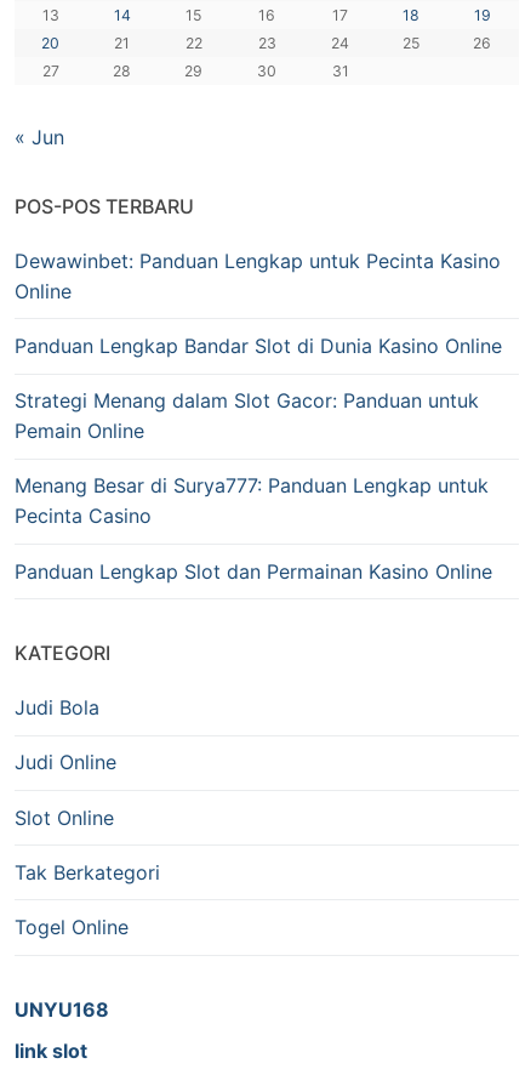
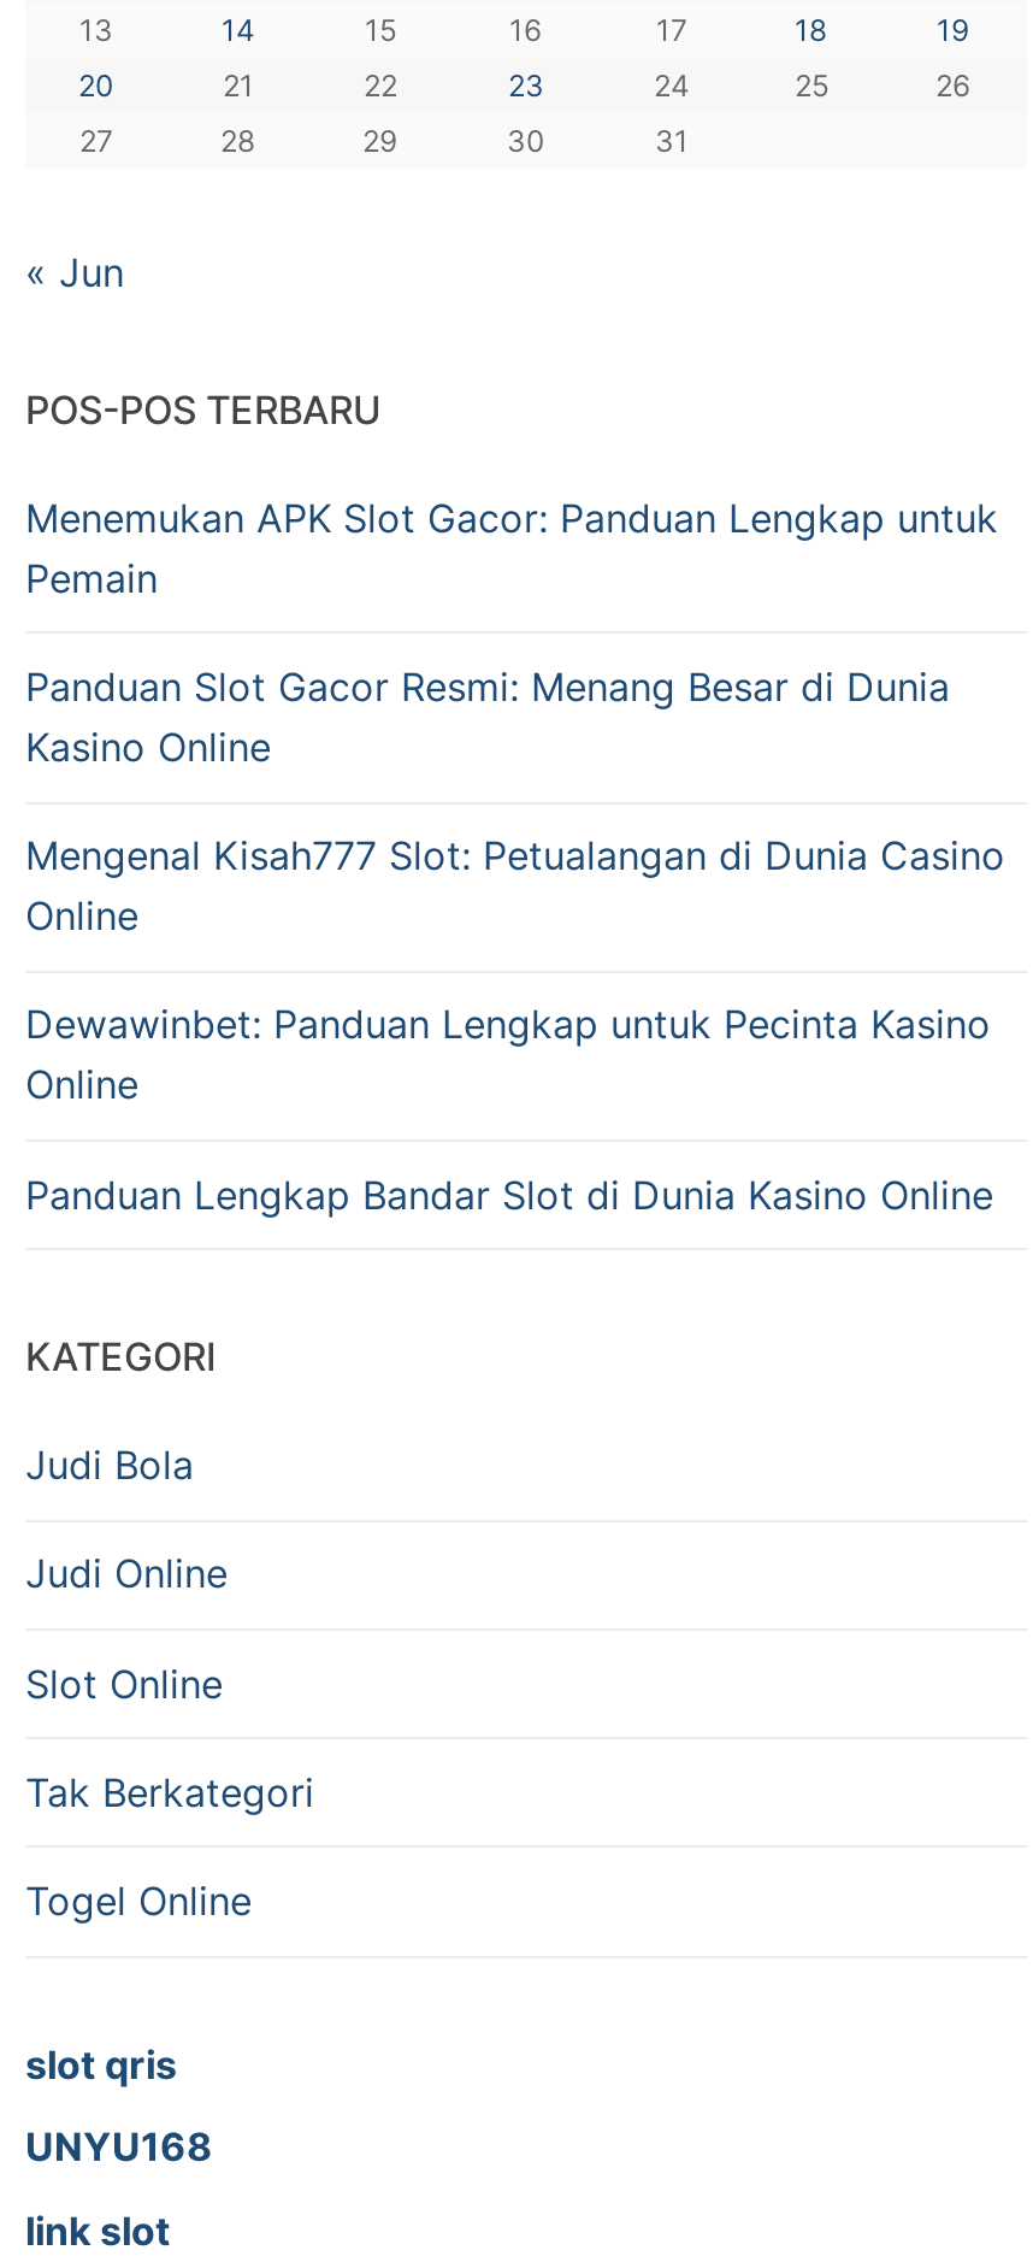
none -> [25,493,1005,940] Menemukan APK Slot Gacor: Panduan Lengkap untuk | Pemain | Panduan Slot Gacor Resmi: Menang Besar di Dunia | Kasino Online | Mengenal Kisah777 Slot: Petualangan di Dunia Casino | Online
moved [15,248,502,358] -> [25,1001,993,1218]: Dewawinbet: Panduan Lengkap untuk Pecinta Kasino | Online | Panduan Lengkap Bandar Slot di Dunia Kasino Online
[15,389,492,583] Strategi Menang dalam Slot Gacor: Panduan untuk | Pemain Online | Menang Besar di Surya777: Panduan Lengkap untuk | Pecinta Casino | Panduan Lengkap Slot dan Permainan Kasino Online -> none
none -> [25,2039,177,2087] slot qris

